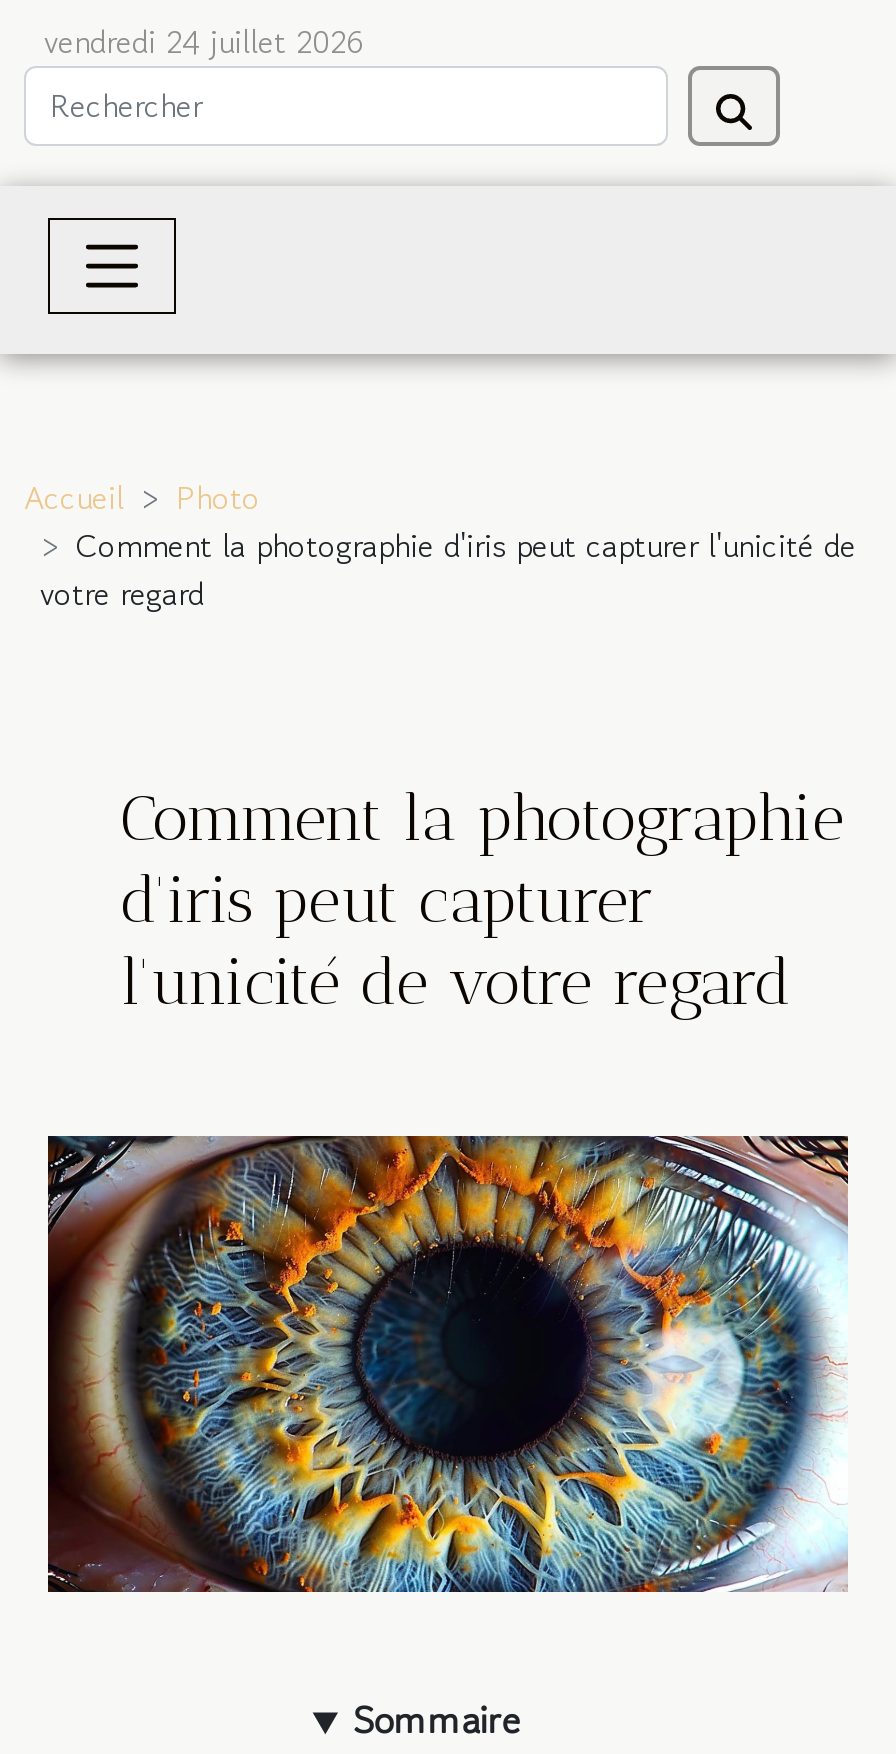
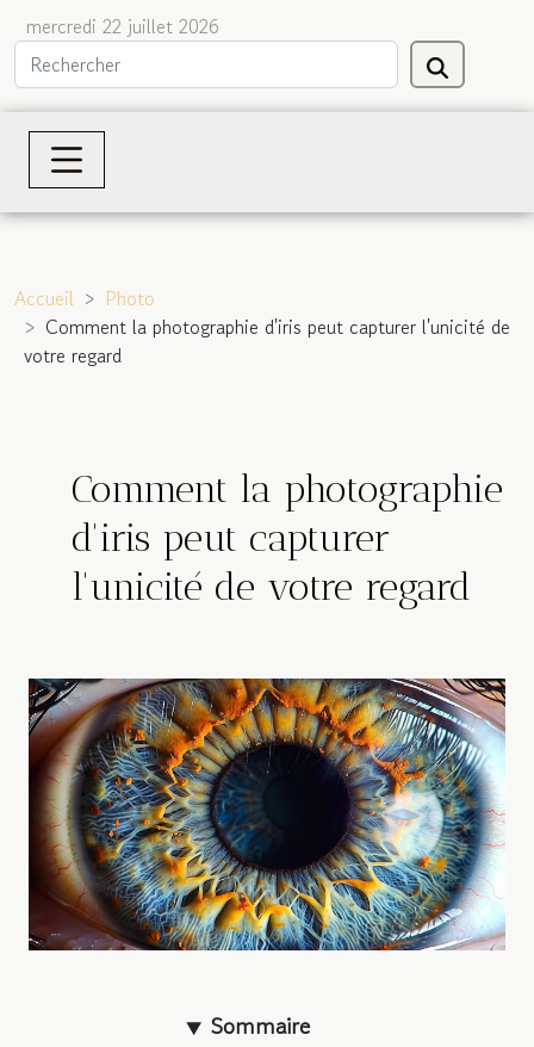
[44,18,364,66] vendredi 24 juillet 2026 -> [26,12,219,41] mercredi 22 juillet 2026

